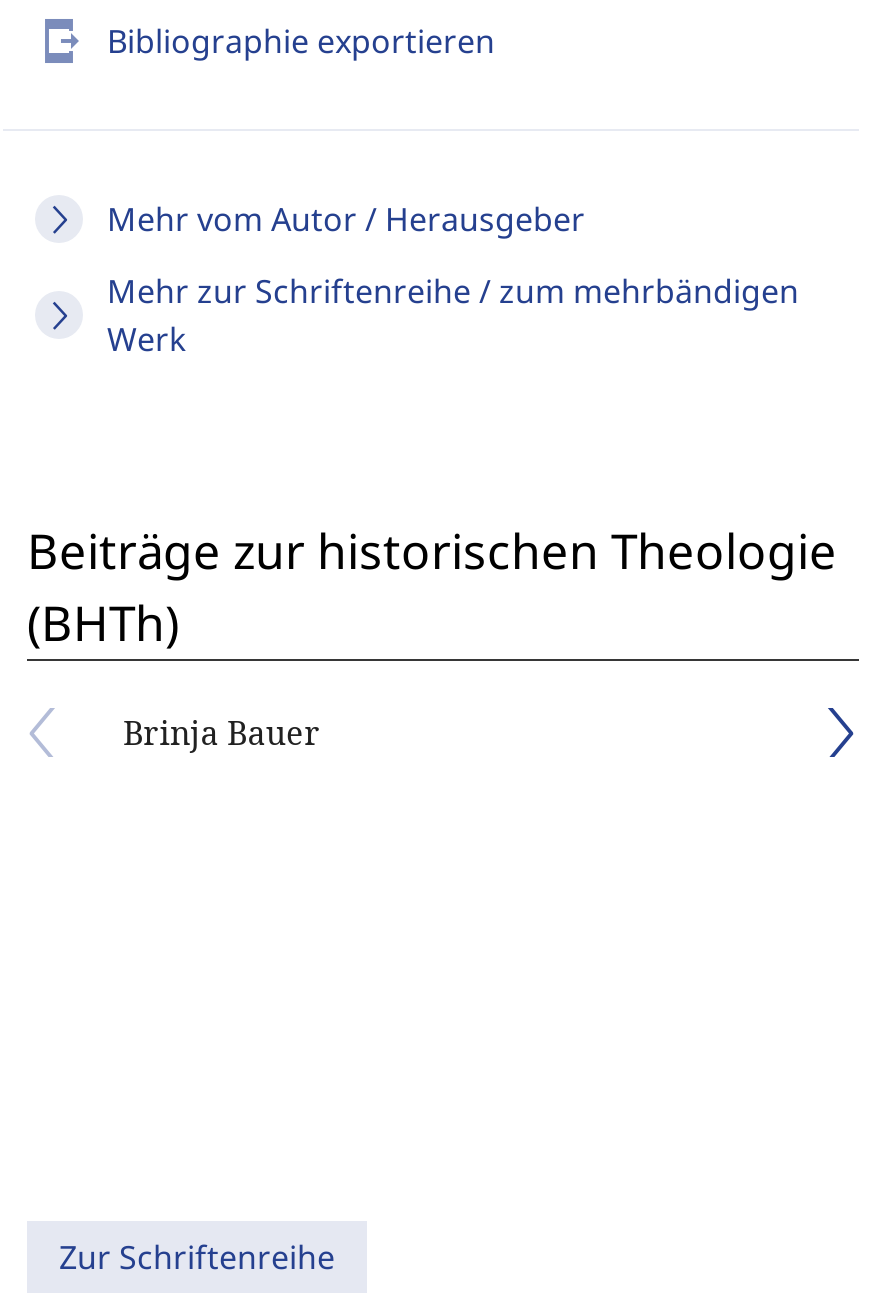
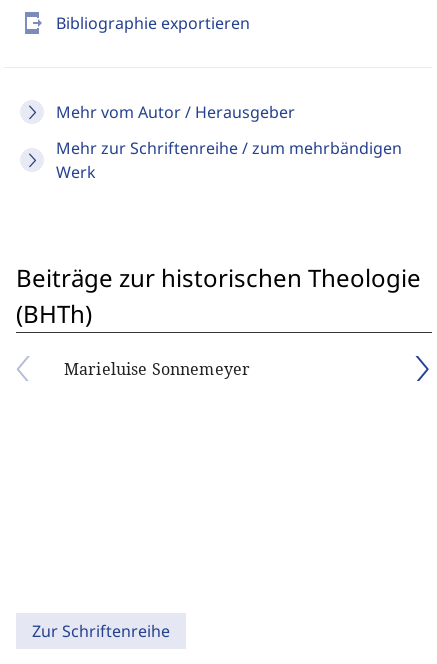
[123,711,321,755] Brinja Bauer -> [64,358,250,380] Marieluise Sonnemeyer

